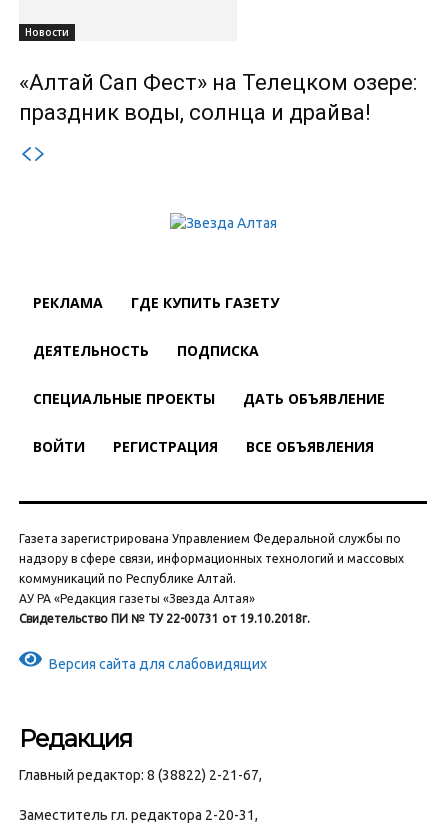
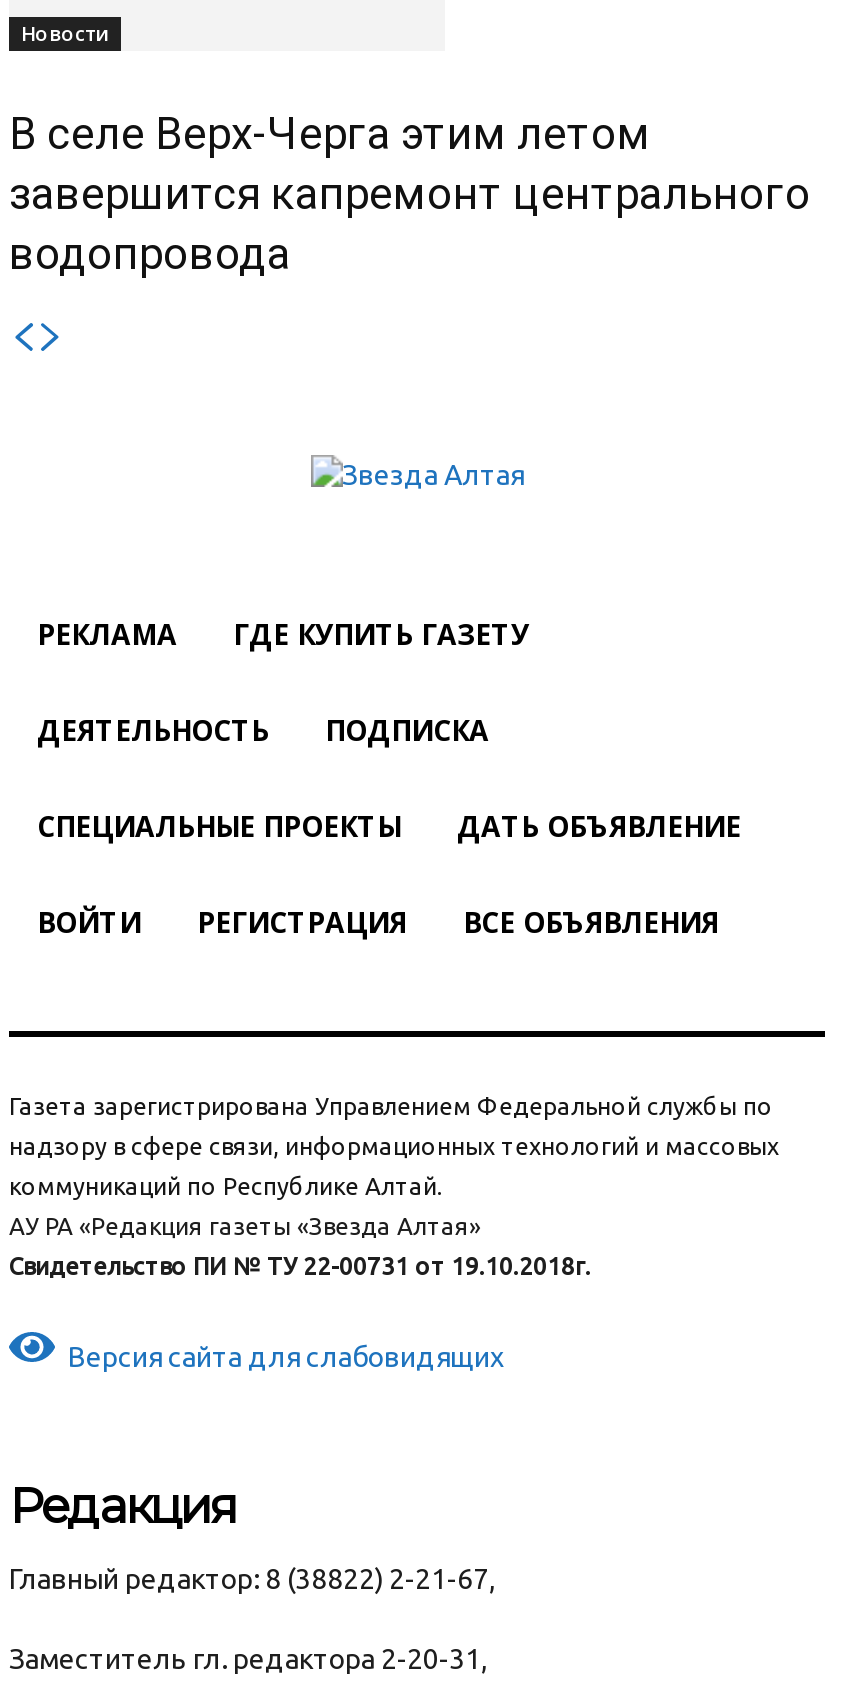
[19,70,417,125] «Алтай Сап Фест» на Телецком озере: | праздник воды, солнца и драйва! -> [9,110,811,280] В селе Верх-Черга этим летом | завершится капремонт центрального | водопровода

